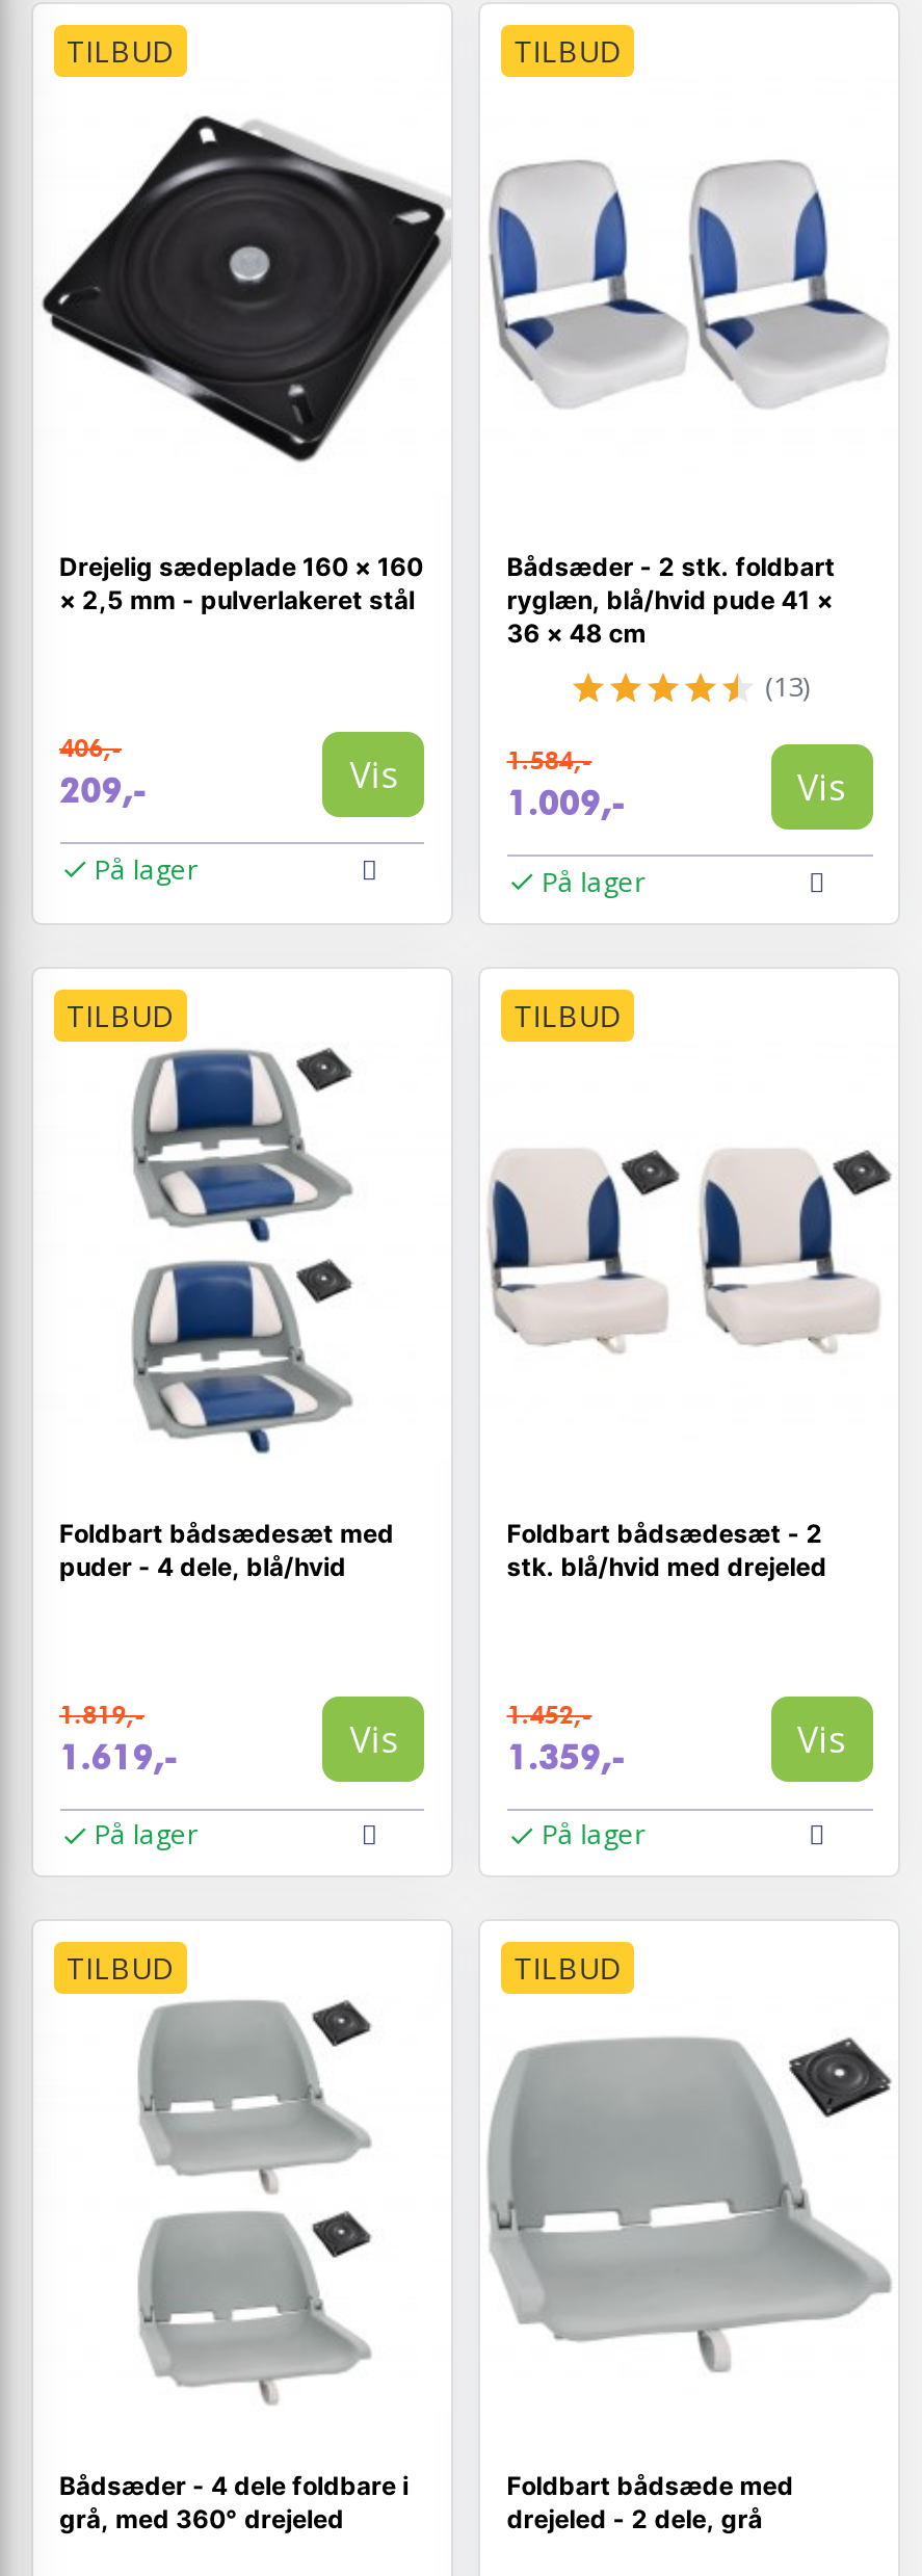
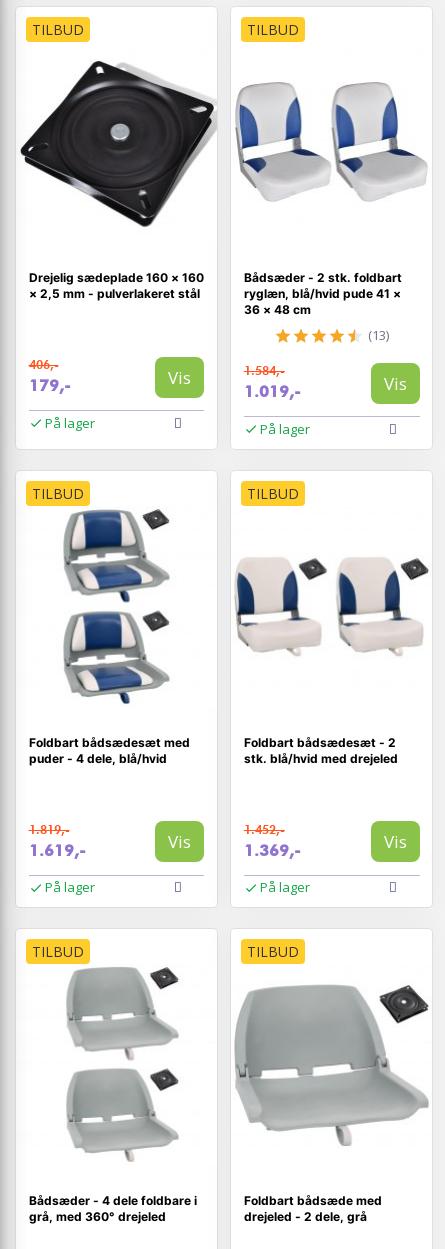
[59,772,147,812] 209,- -> [28,376,70,395] 179,-
[507,785,625,824] 1.009,- -> [244,382,301,401] 1.019,-
[507,1737,625,1777] 1.359,- -> [244,841,301,860] 1.369,-

